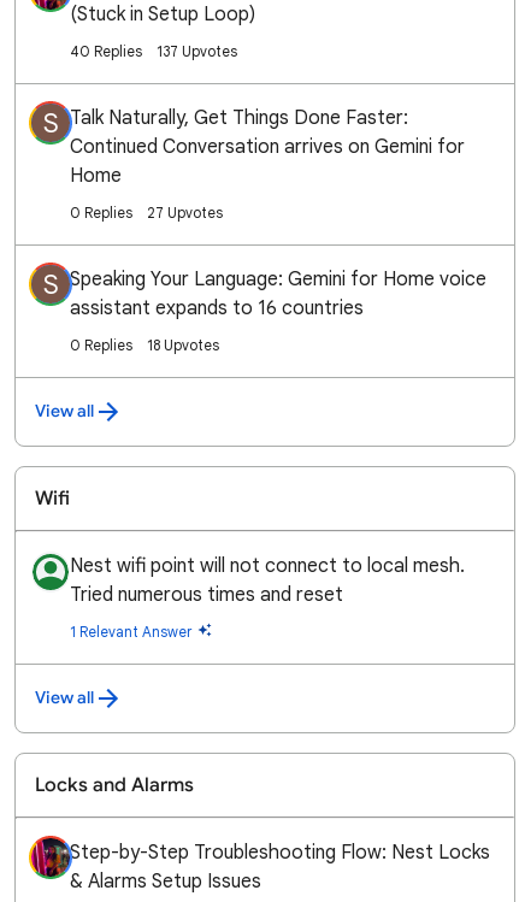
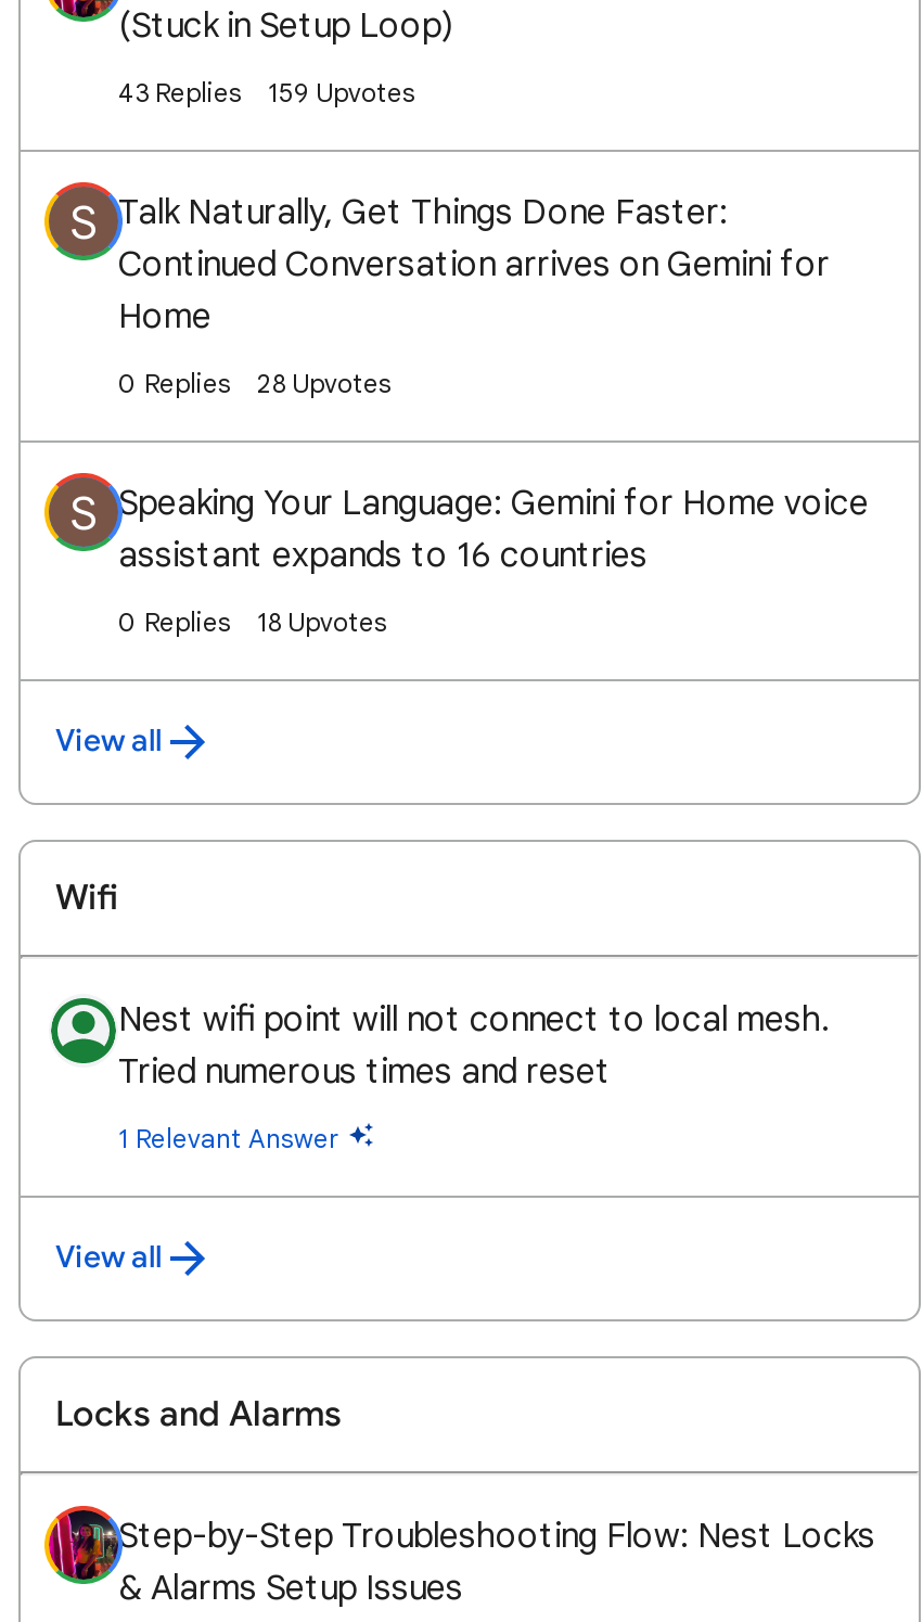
[70,42,142,60] 40 Replies -> [118,76,242,108] 43 Replies
[157,42,237,60] 137 Upvotes -> [268,76,415,108] 159 Upvotes
[147,204,223,222] 27 Upvotes -> [257,367,392,399] 28 Upvotes

